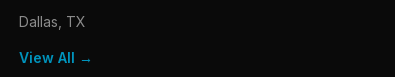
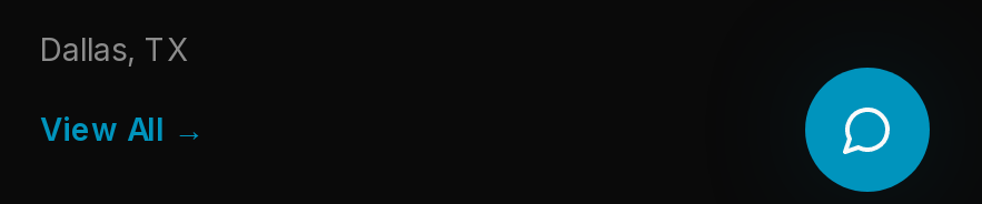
none -> [803,65,932,194] [image]

